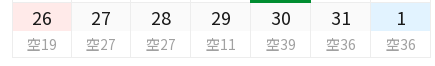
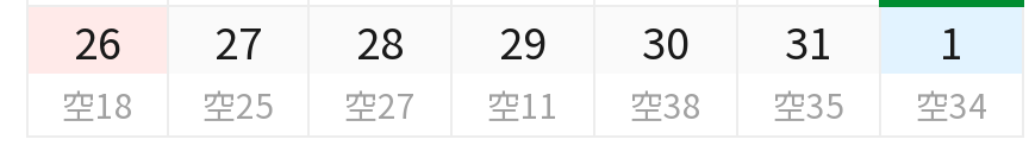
[27,34,57,54] 空19 -> [62,80,133,127] 空18
[86,34,116,54] 空27 -> [202,80,274,127] 空25
[265,34,295,54] 空39 -> [630,80,701,127] 空38
[325,34,355,54] 空36 -> [773,80,844,127] 空35
[385,34,415,54] 空36 -> [916,80,987,127] 空34

